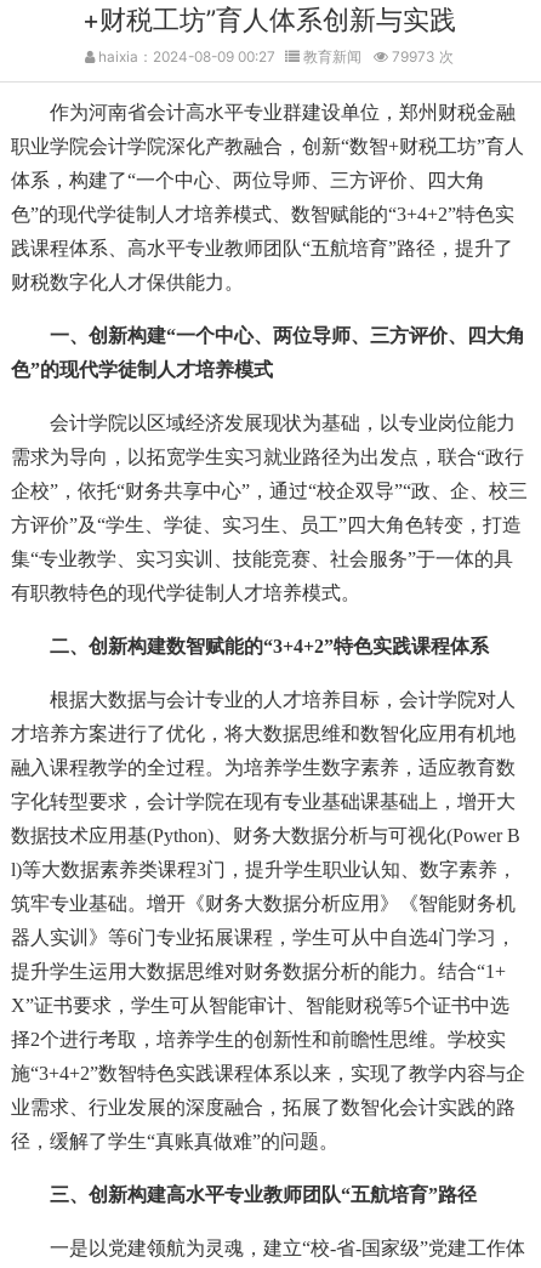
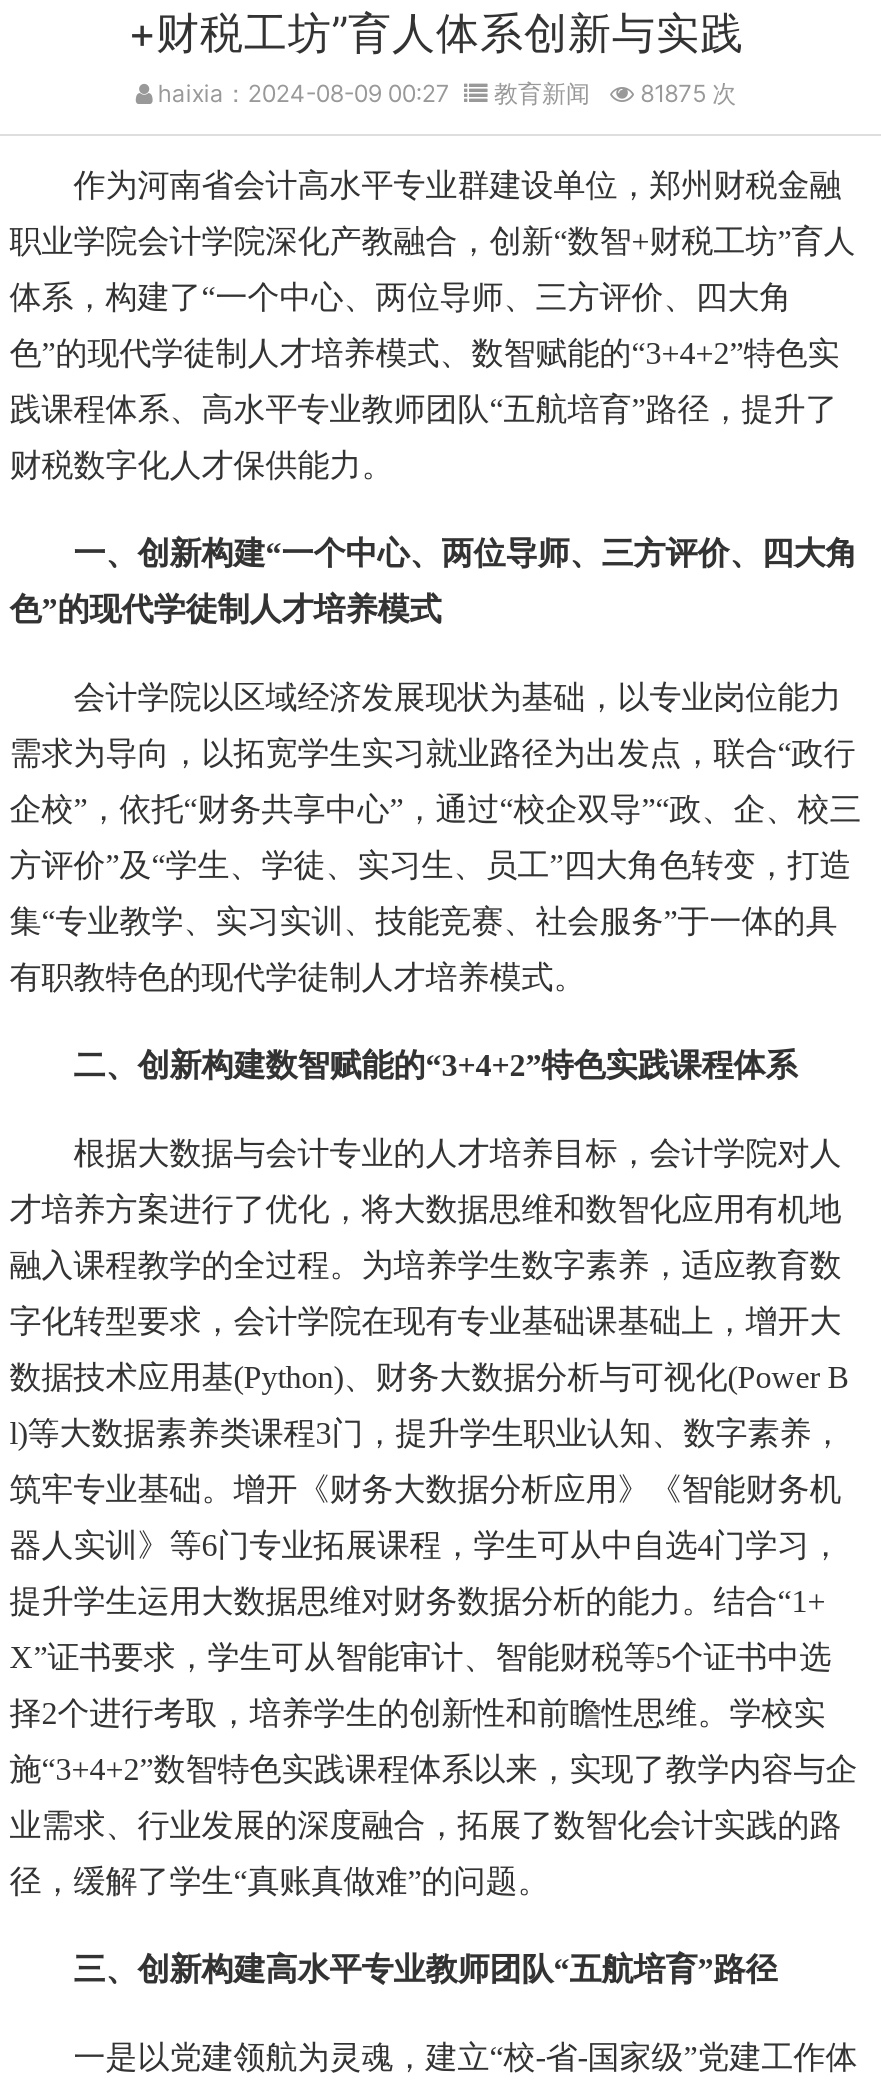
[95,49,453,66] haixia：2024-08-09 00:27 教育新闻 79973 次 -> [152,81,736,109] haixia：2024-08-09 00:27 教育新闻 81875 次

